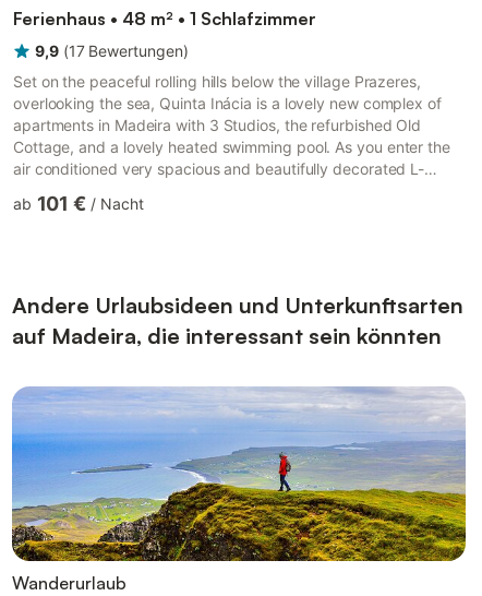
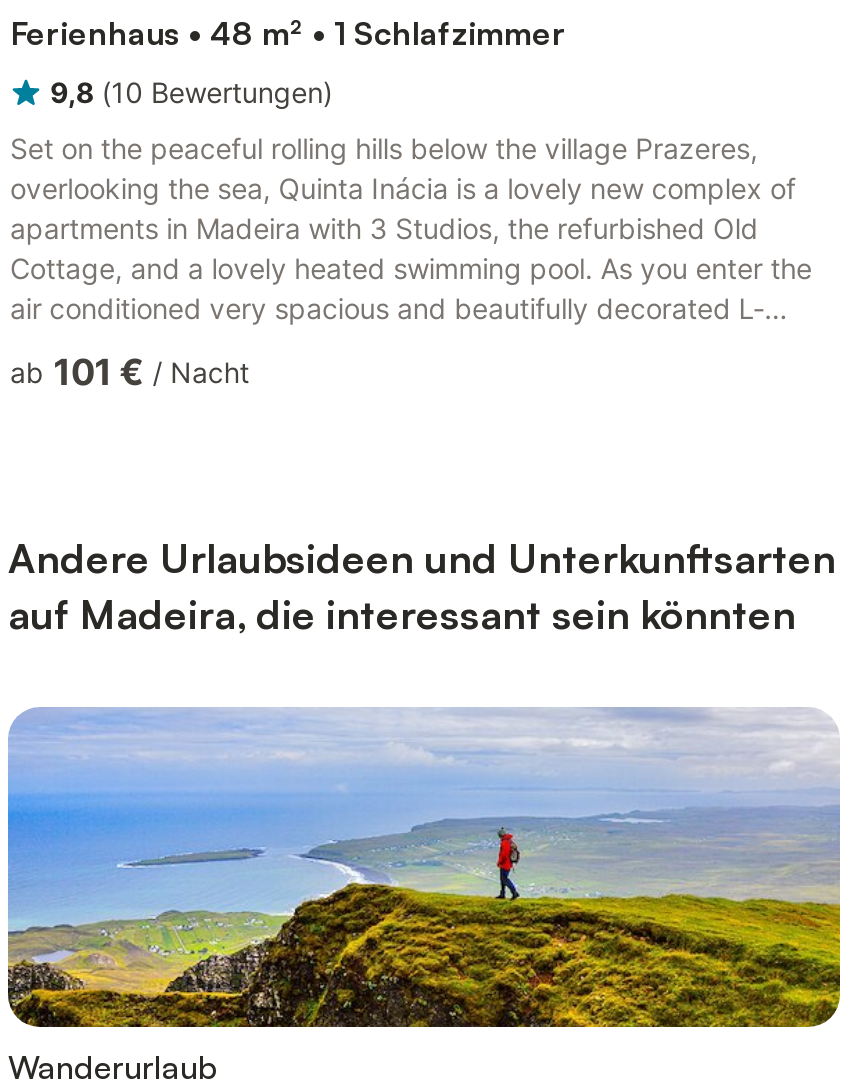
[35,41,188,60] 9,9 (17 Bewertungen) -> [50,75,333,109] 9,8 (10 Bewertungen)

